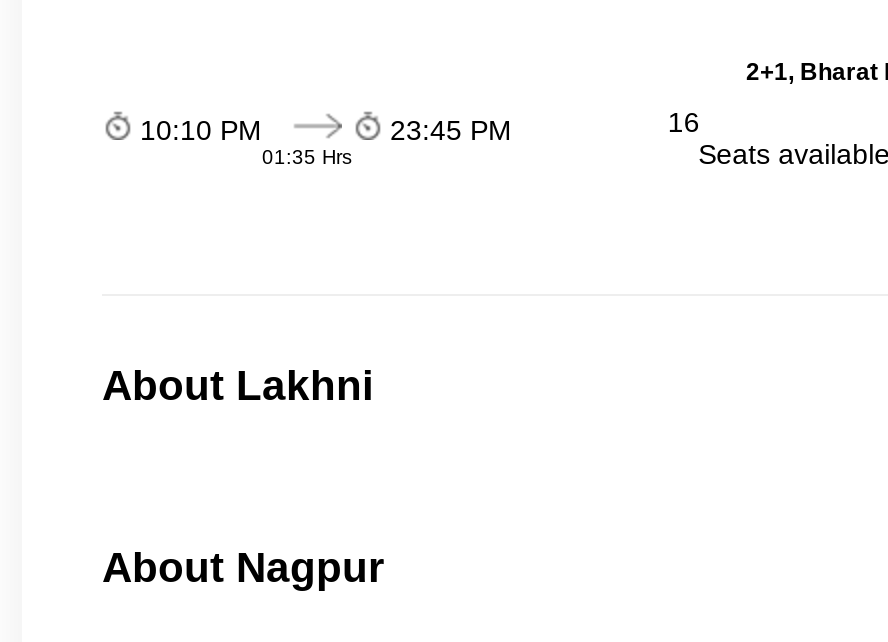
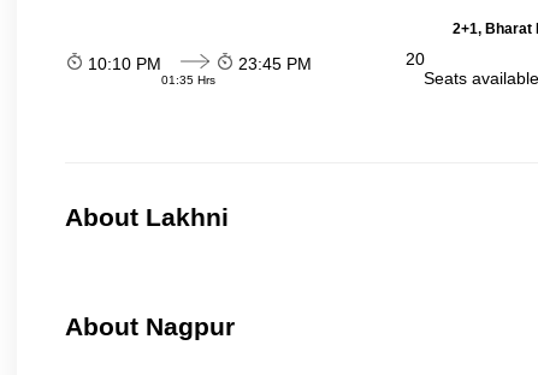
[668,106,700,138] 16 -> [405,49,425,69] 20

